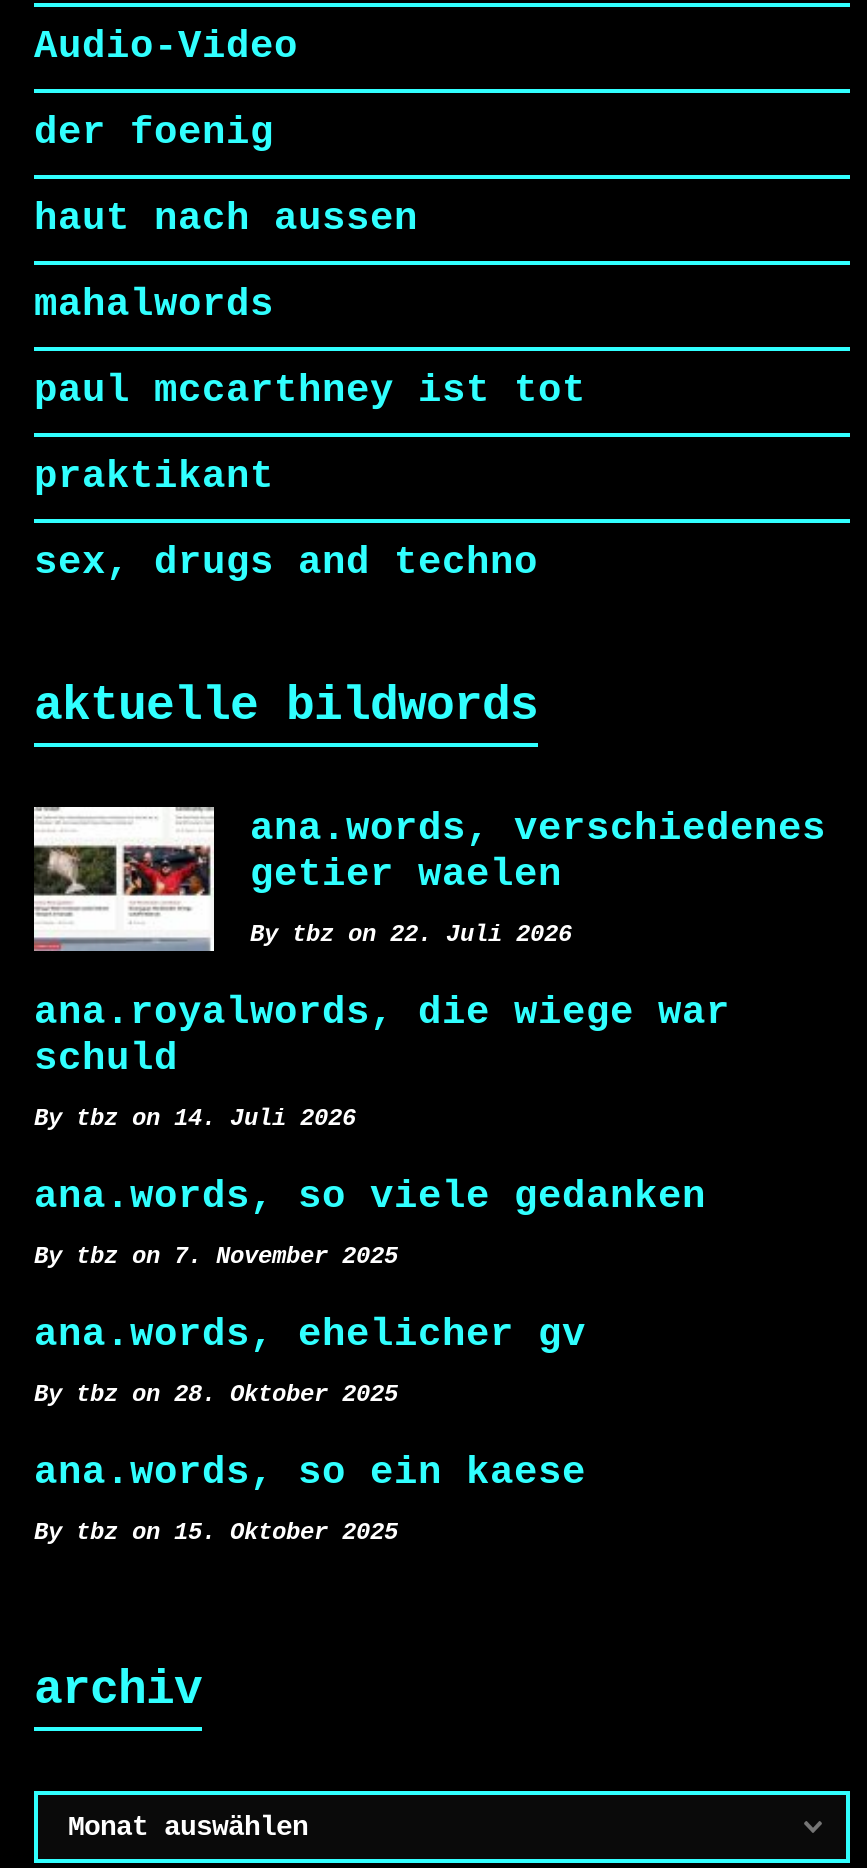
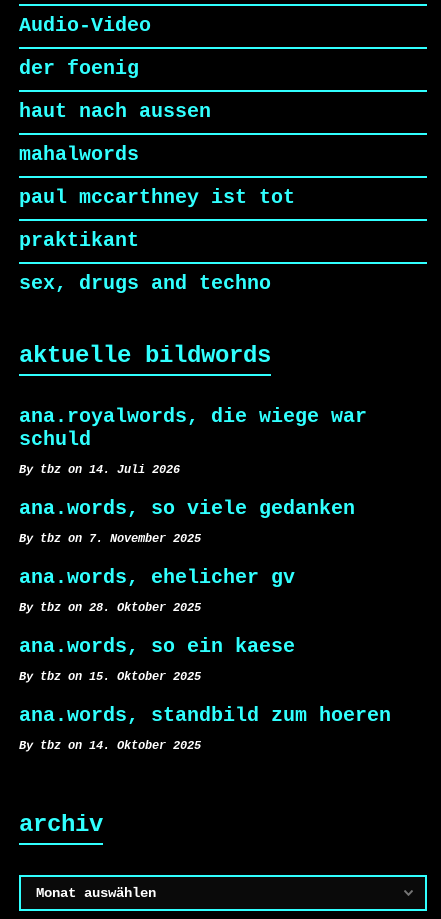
[32,805,826,953] [image] | ana.words, verschiedenes | getier waelen | By tbz on 22. Juli 2026 -> none
moved [34,991,730,1547] -> [19,406,367,684]: ana.royalwords, die wiege war | schuld | By tbz on 14. Juli 2026 | ... | ana.words, so ein kaese | By tbz on 15. Oktober 2025
none -> [19,705,391,753] ana.words, standbild zum hoeren | By tbz on 14. Oktober 2025

